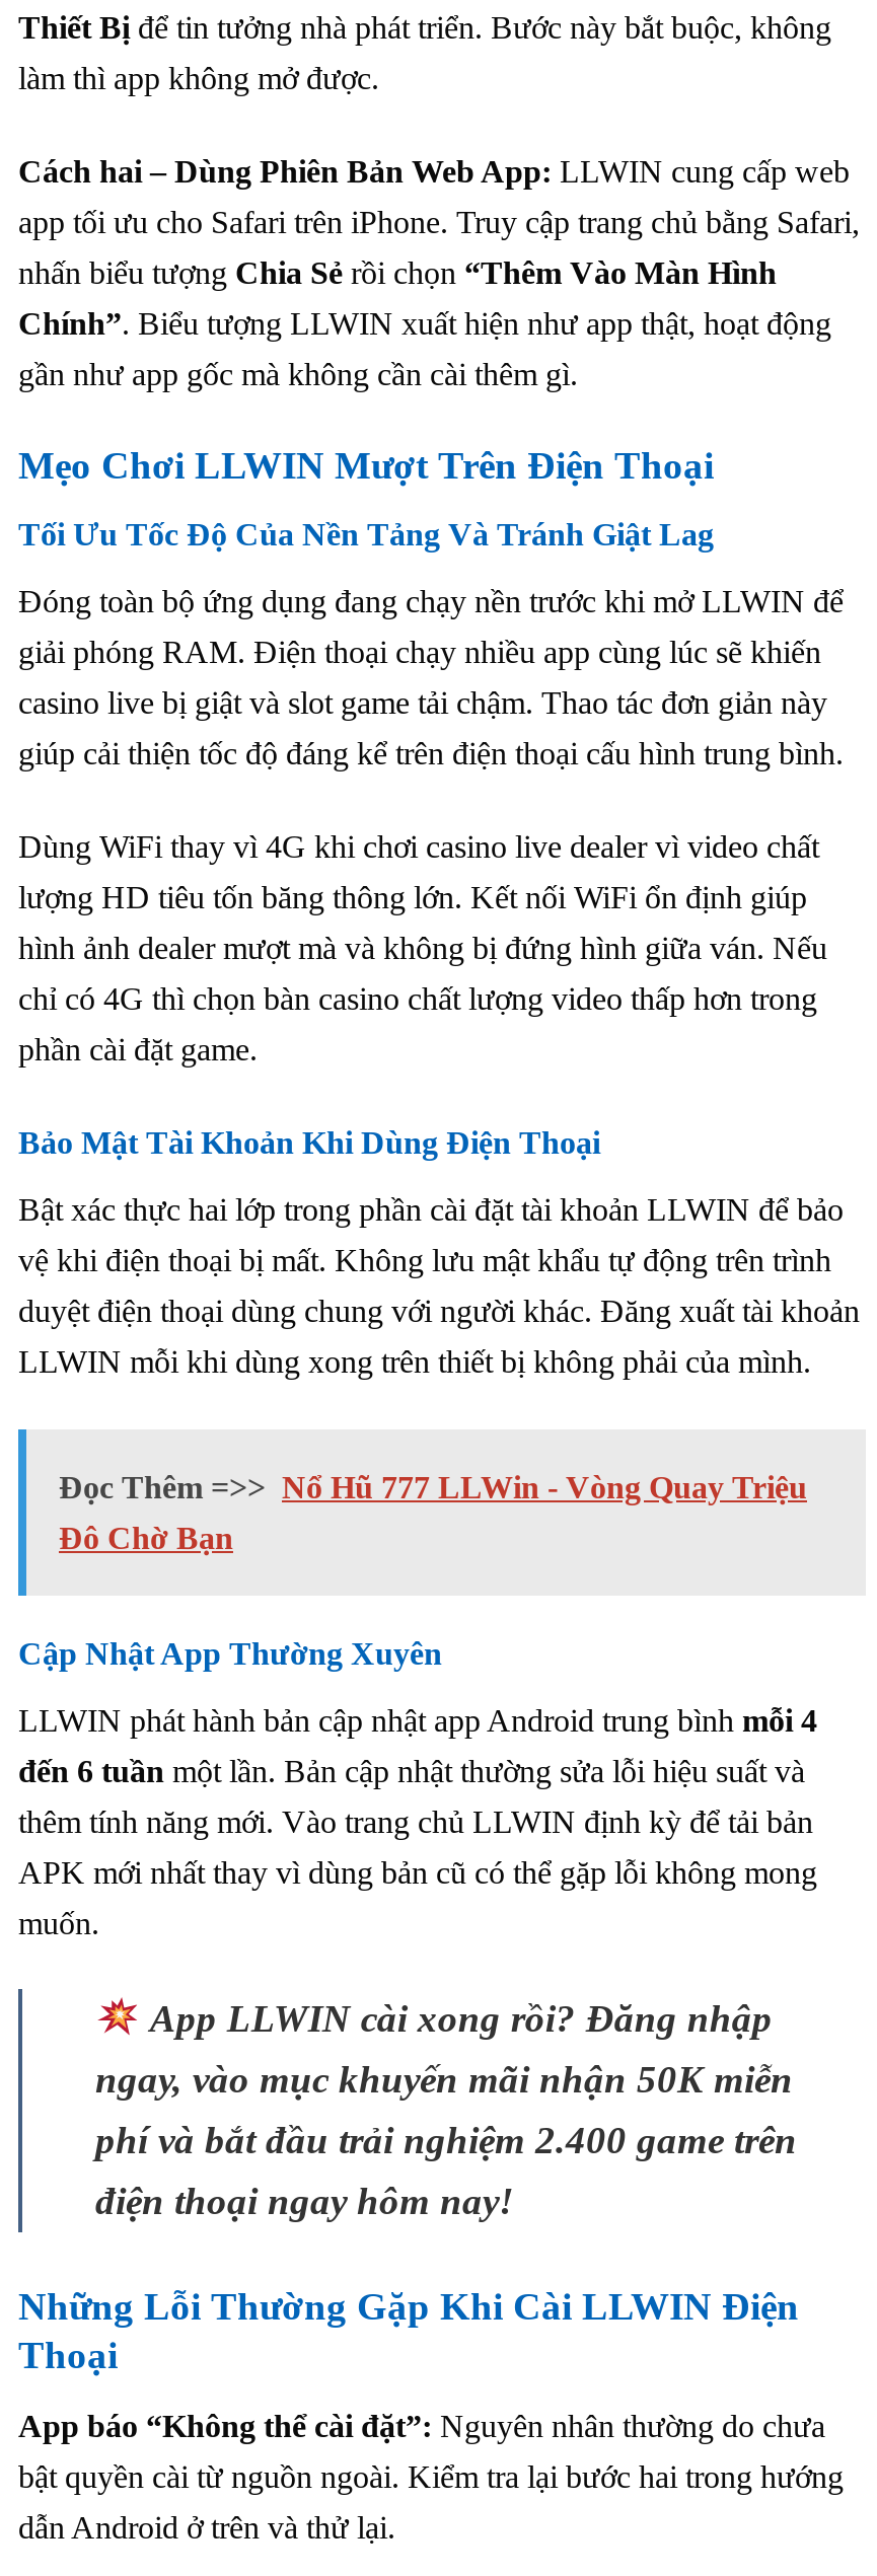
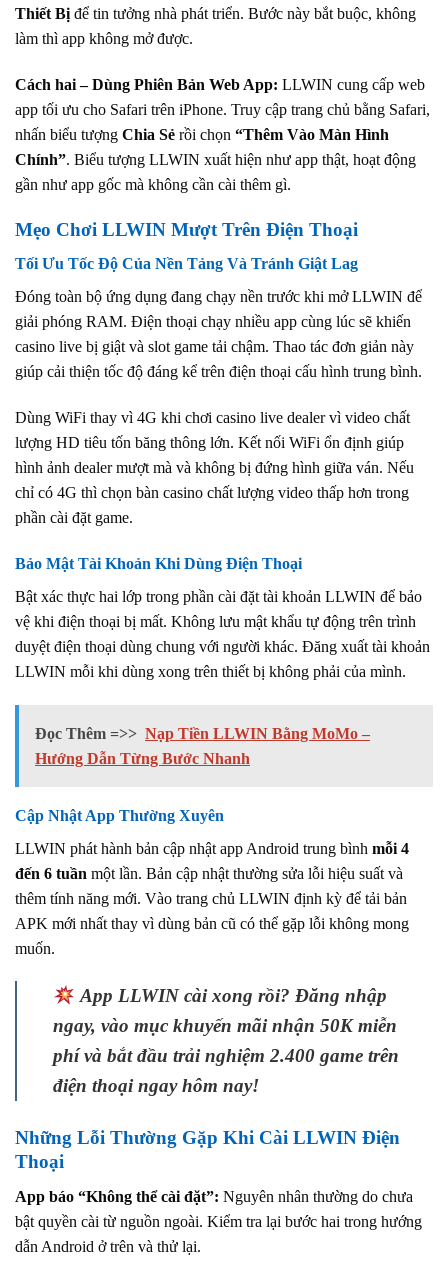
[59,1469,807,1504] Đọc Thêm =>> Nổ Hũ 777 LLWin - Vòng Quay Triệu -> [35,725,370,742] Đọc Thêm =>> Nạp Tiền LLWIN Bằng MoMo –
[59,1520,233,1554] Đô Chờ Bạn -> [35,750,250,767] Hướng Dẫn Từng Bước Nhanh

